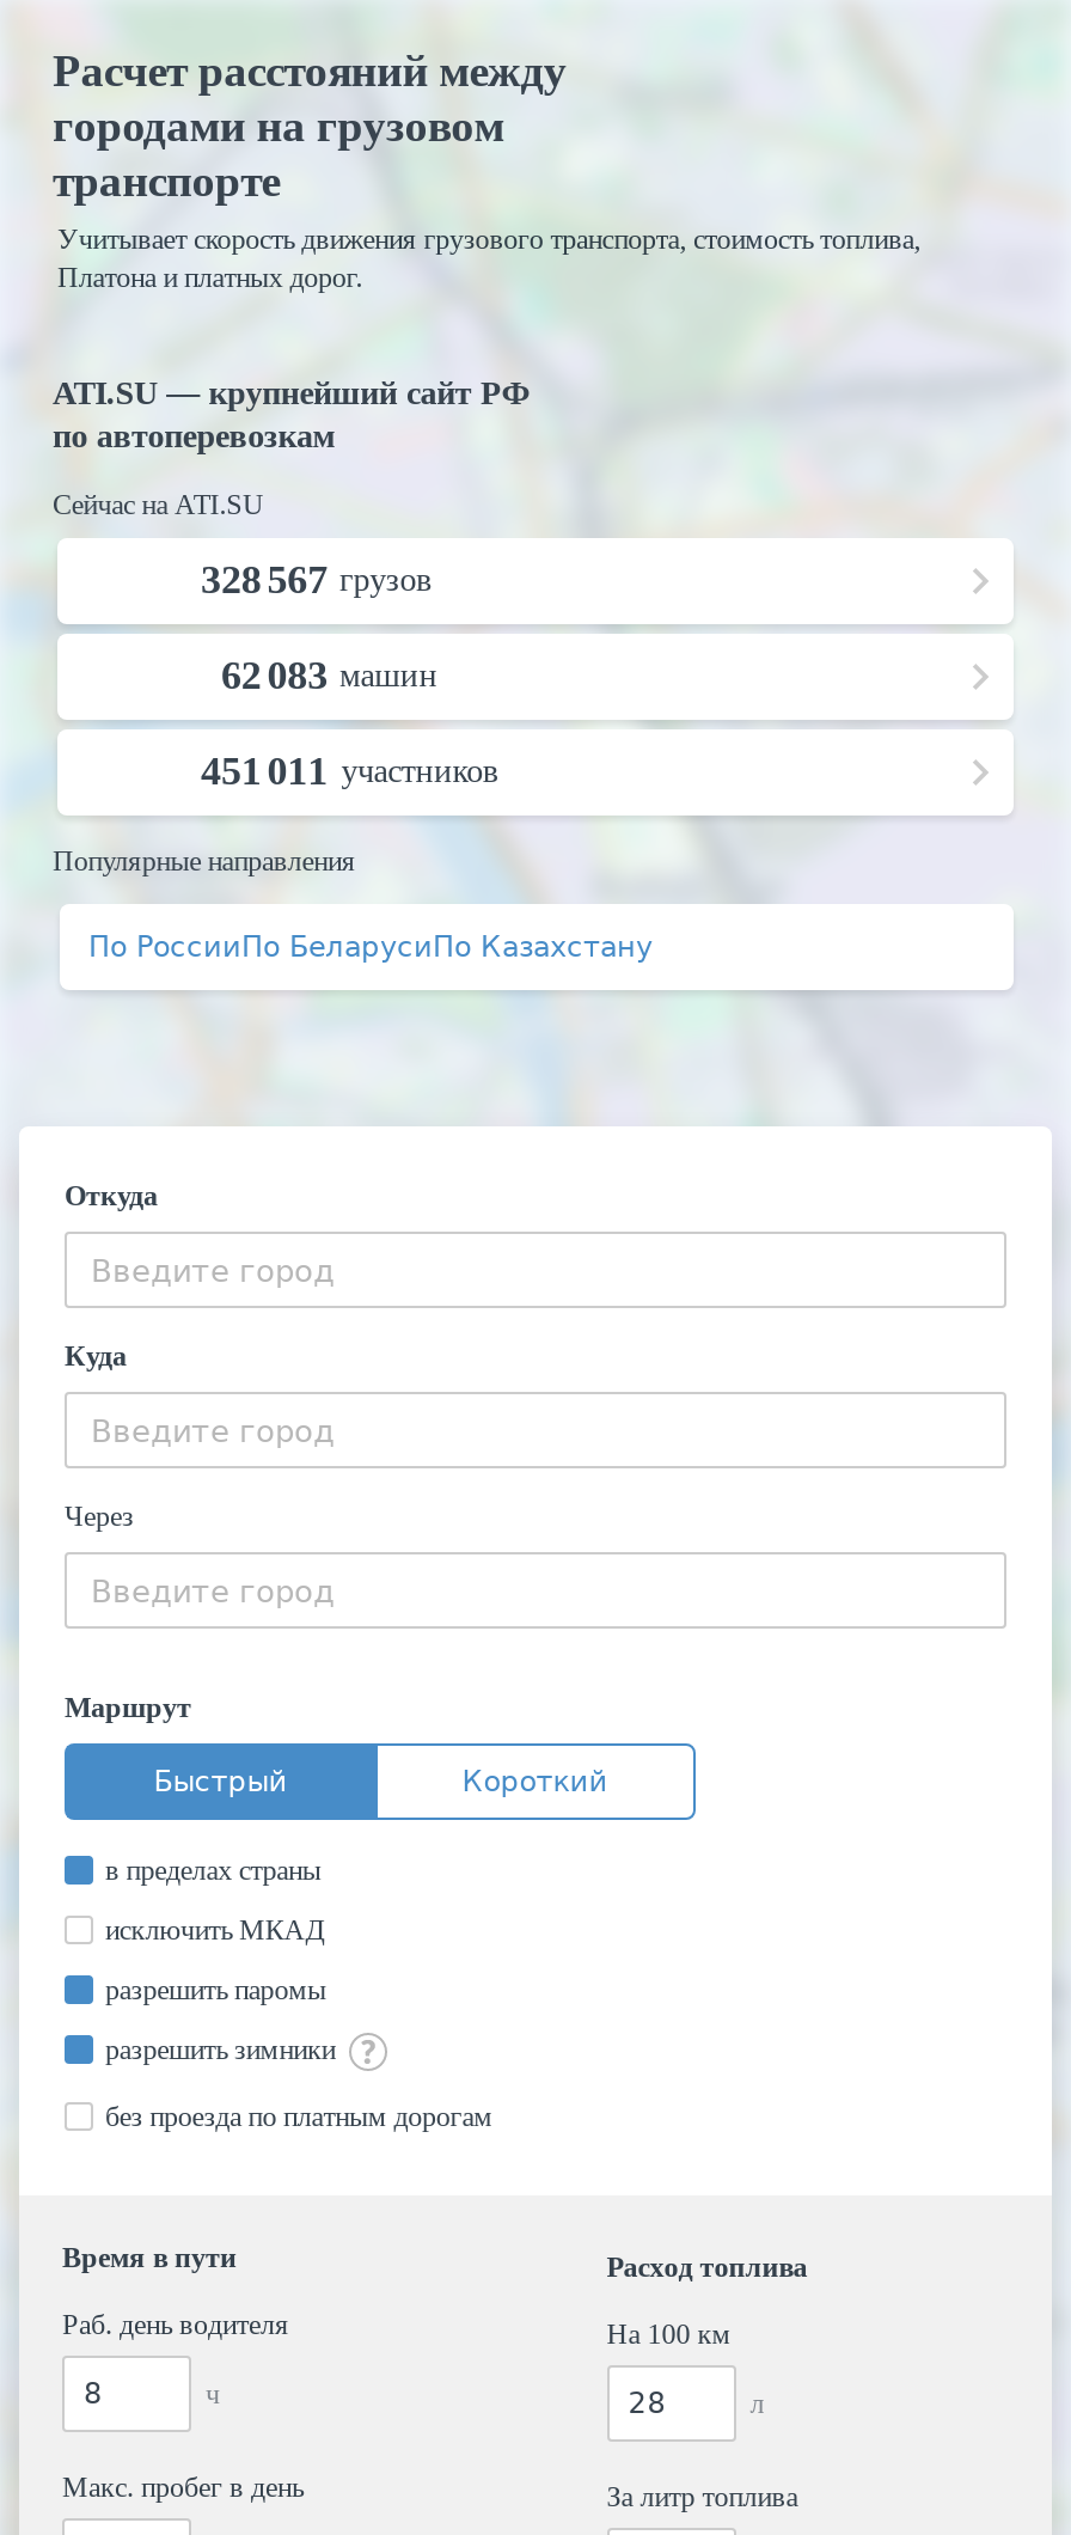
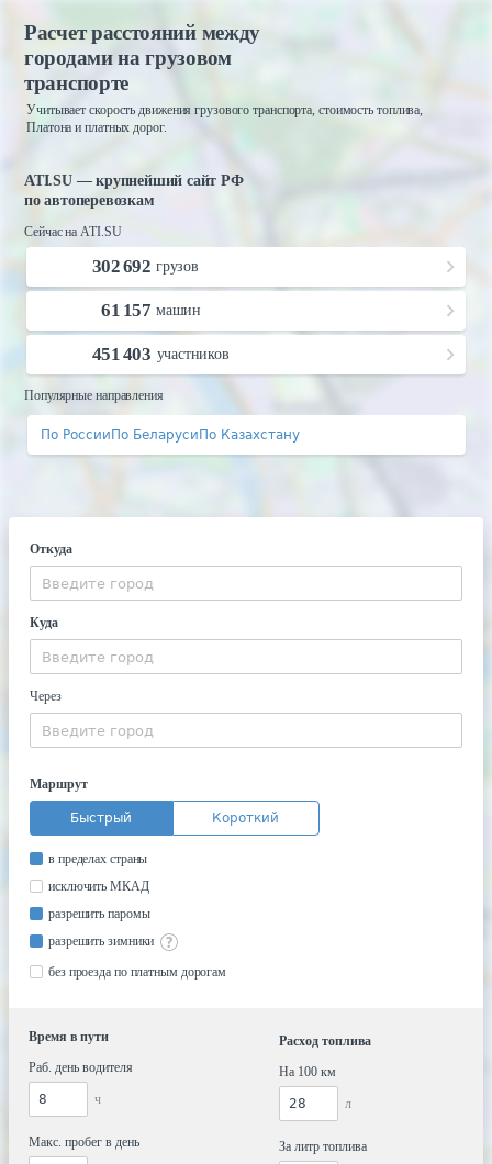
[201,557,432,603] 328 567 грузов -> [92,256,199,277] 302 692 грузов
[221,653,437,698] 62 083 машин -> [102,300,201,321] 61 157 машин
[201,749,499,794] 451 011 участников -> [92,344,229,365] 451 403 участников

